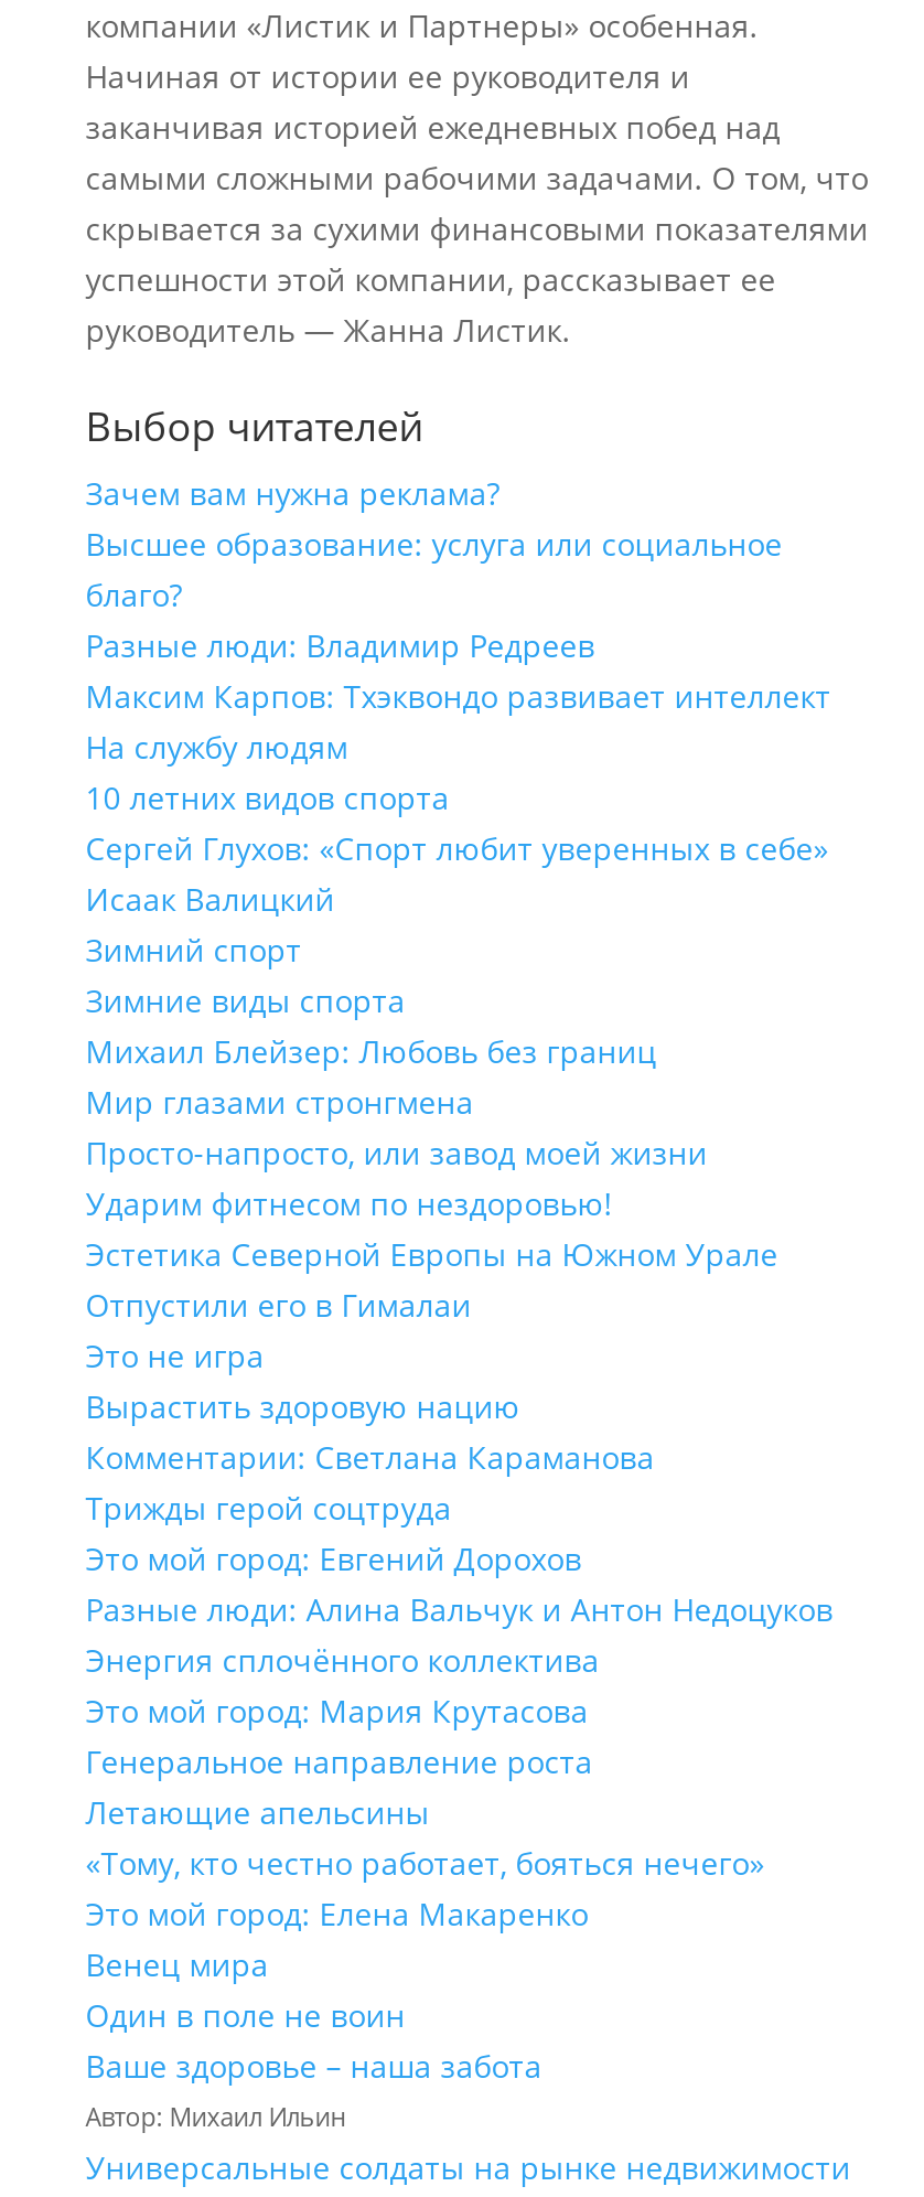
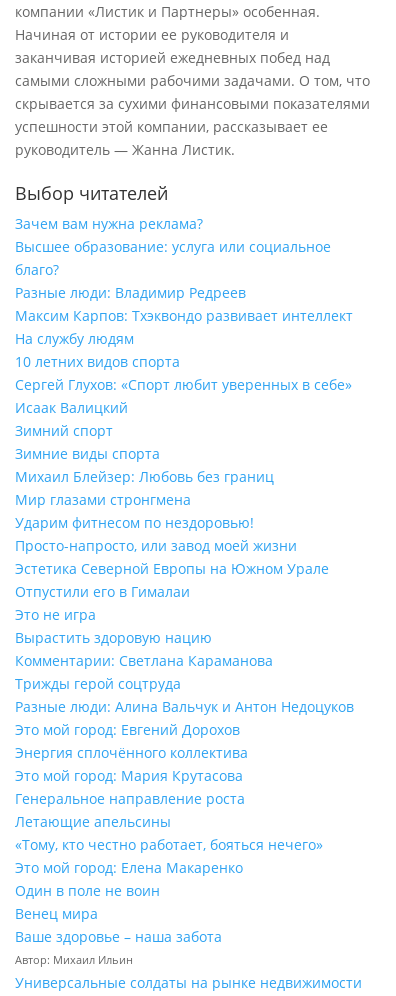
moved [86,1132,707,1173] -> [15,536,297,555]: Просто-напросто, или завод моей жизни
moved [86,1182,613,1224] -> [15,513,254,532]: Ударим фитнесом по нездоровью!
moved [86,1537,582,1579] -> [15,720,240,739]: Это мой город: Евгений Дорохов
moved [86,1588,833,1630] -> [15,697,354,716]: Разные люди: Алина Вальчук и Антон Недоцуков
moved [86,1943,269,1985] -> [15,904,98,923]: Венец мира
moved [86,1994,405,2036] -> [15,881,160,900]: Один в поле не воин

